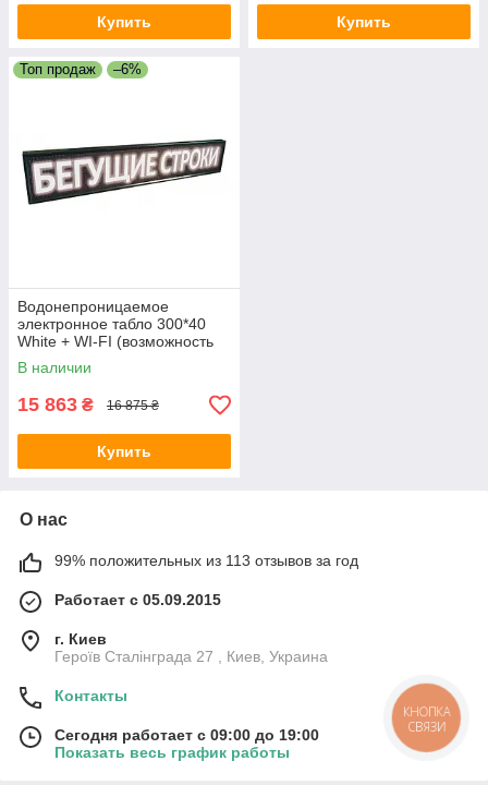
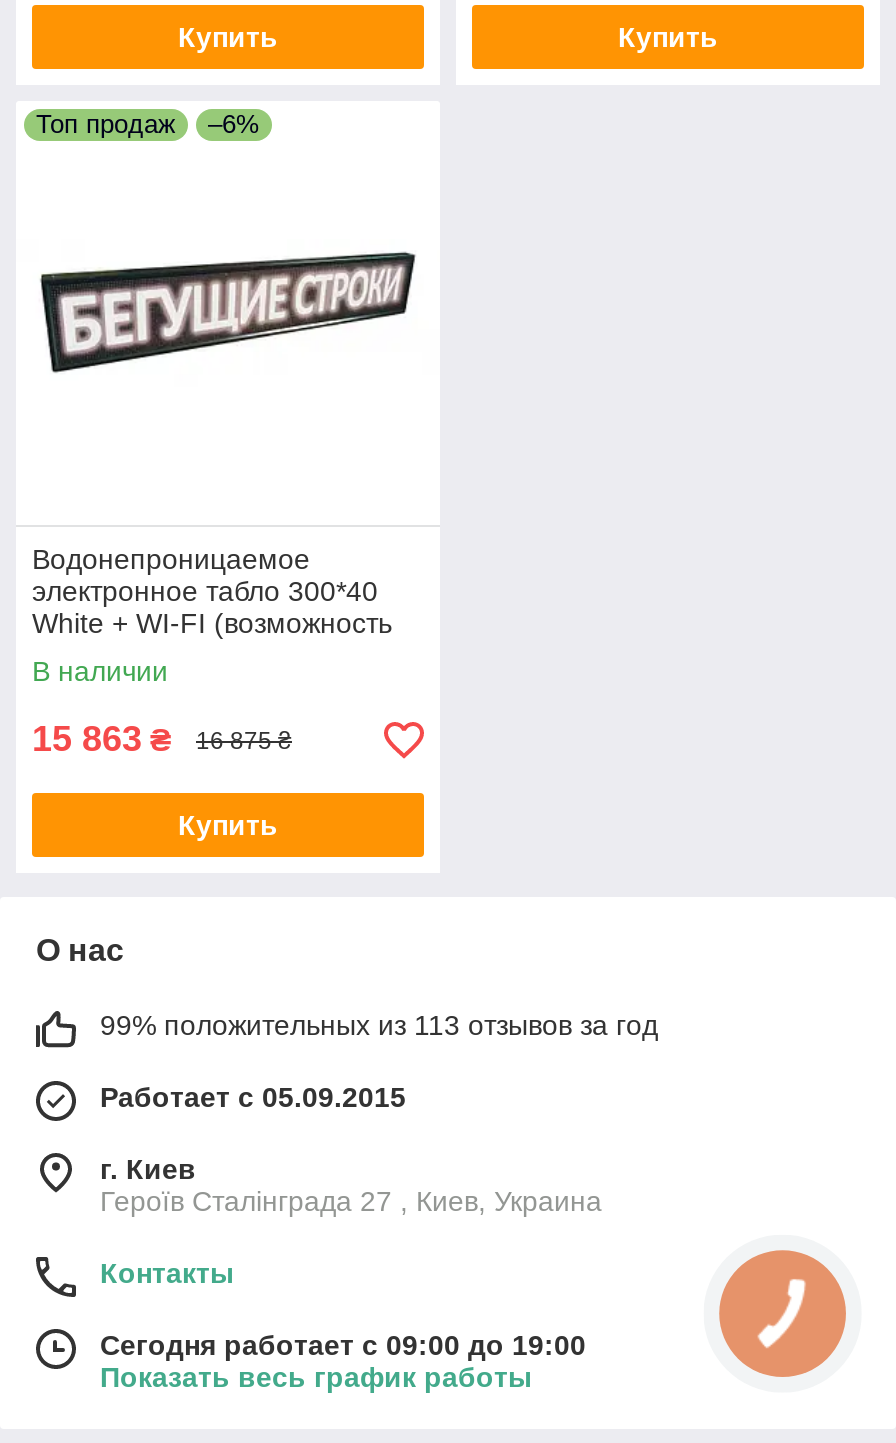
[403,703,450,735] КНОПКА | СВЯЗИ -> none

